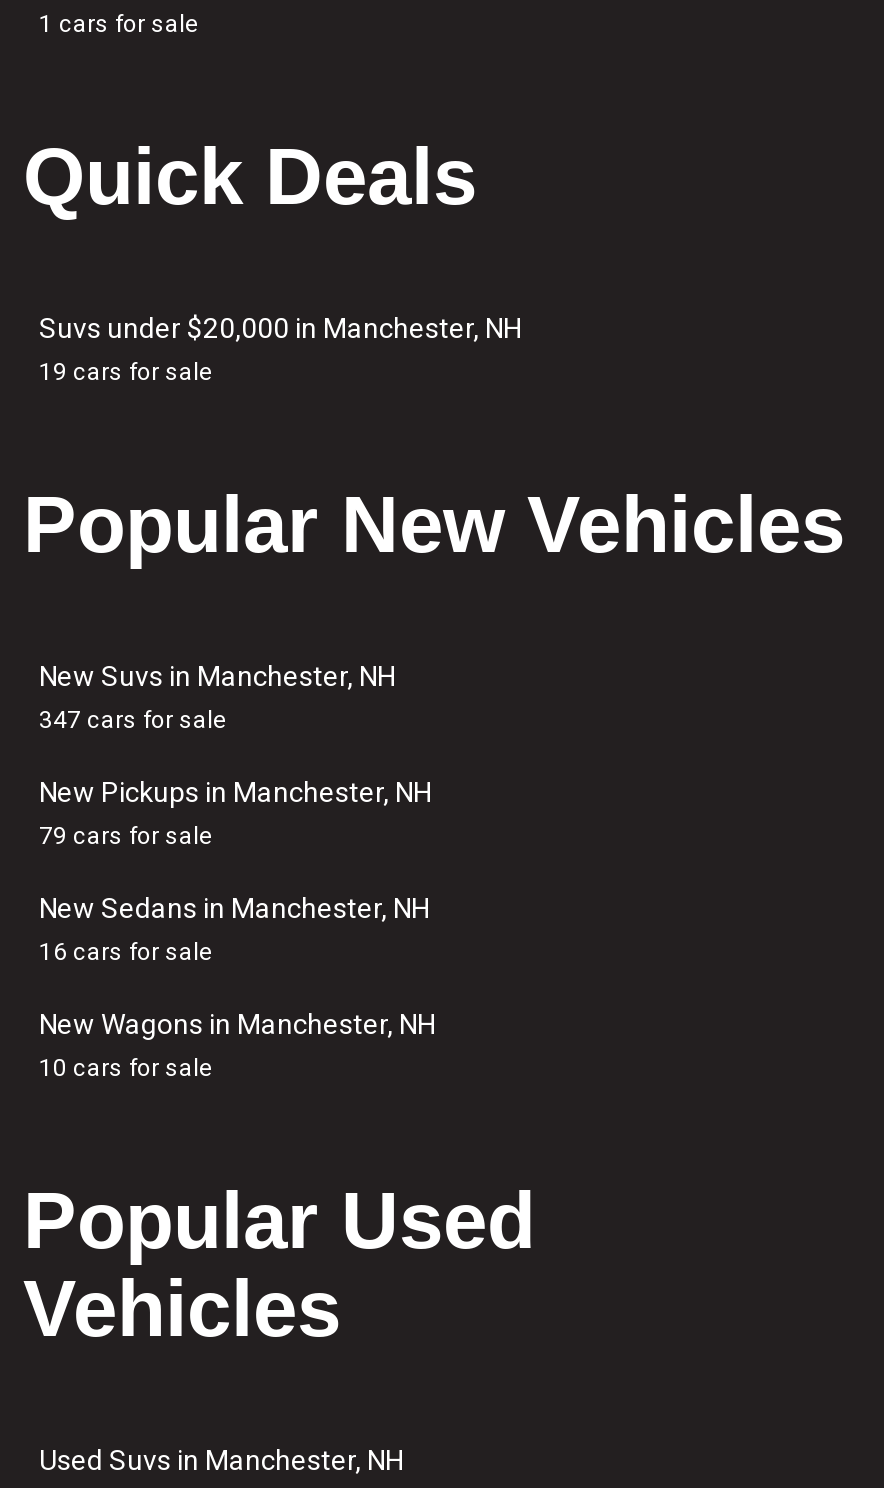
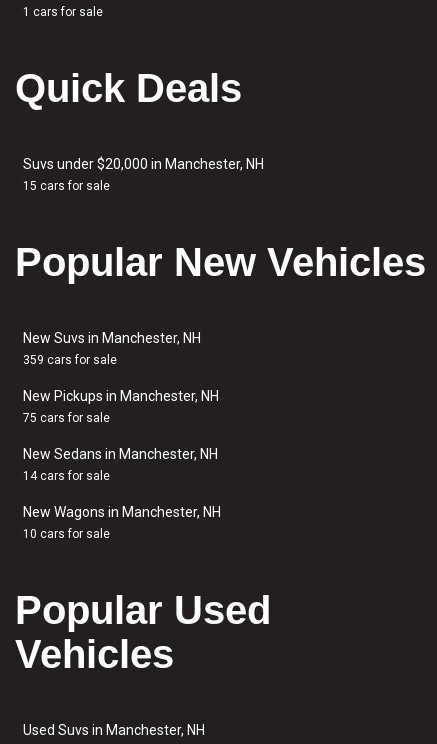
[39,358,213,386] 19 cars for sale -> [23,179,110,193] 15 cars for sale
[39,706,227,734] 347 cars for sale -> [23,353,117,367] 359 cars for sale
[39,822,213,850] 79 cars for sale -> [23,411,110,425] 75 cars for sale
[39,938,213,966] 16 cars for sale -> [23,469,110,483] 14 cars for sale

